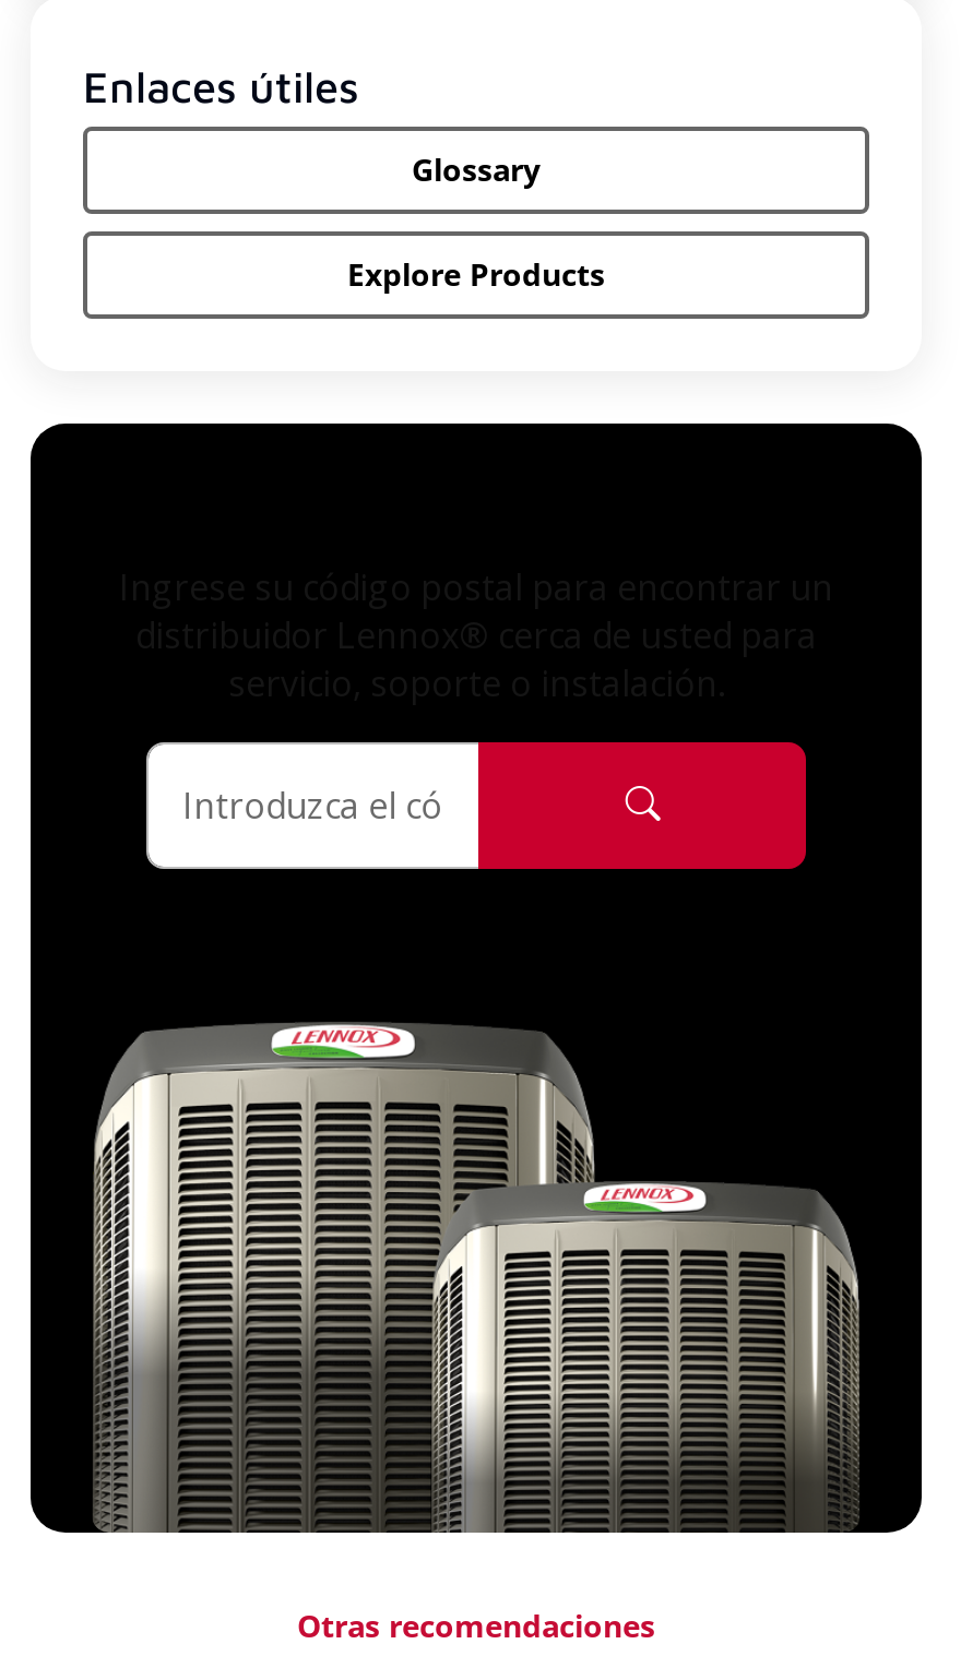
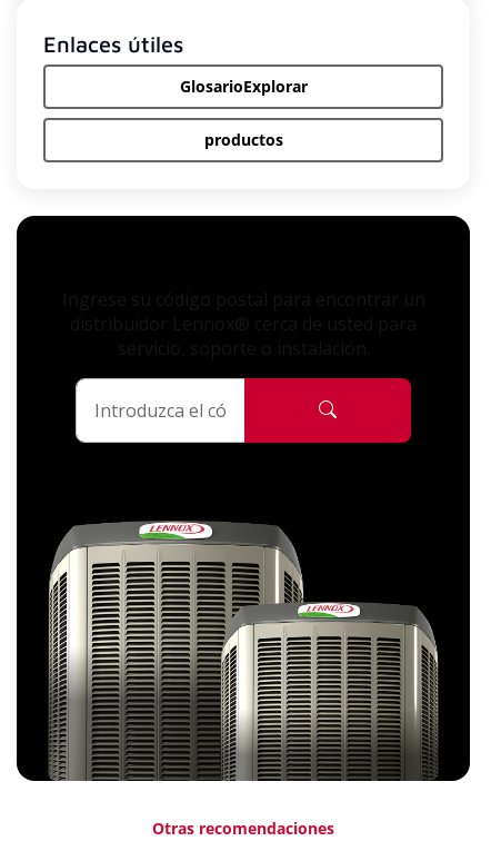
[412,147,541,189] Glossary -> [179,75,307,96] GlosarioExplorar
[347,252,605,294] Explore Products -> [204,128,283,150] productos

